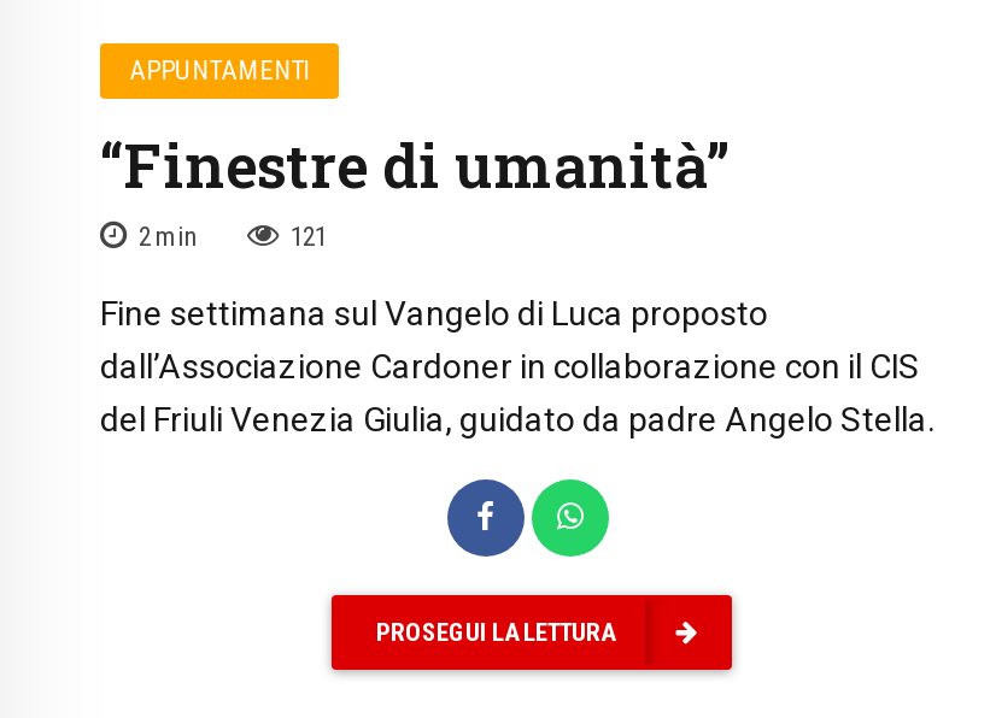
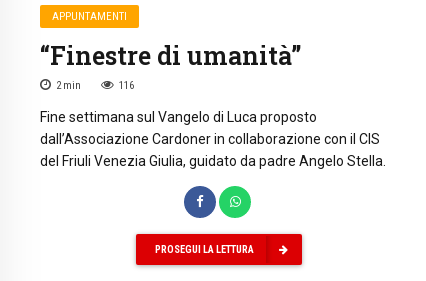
[291,222,327,253] 121 -> [119,79,134,92] 116

